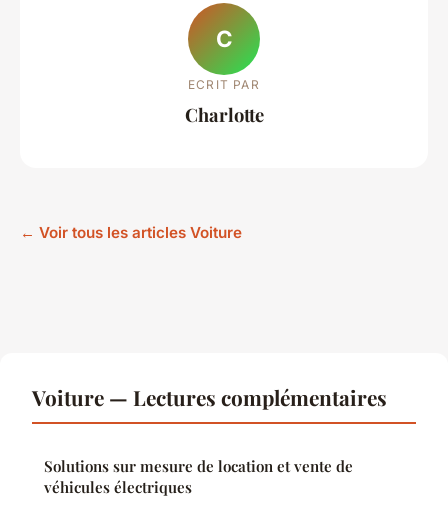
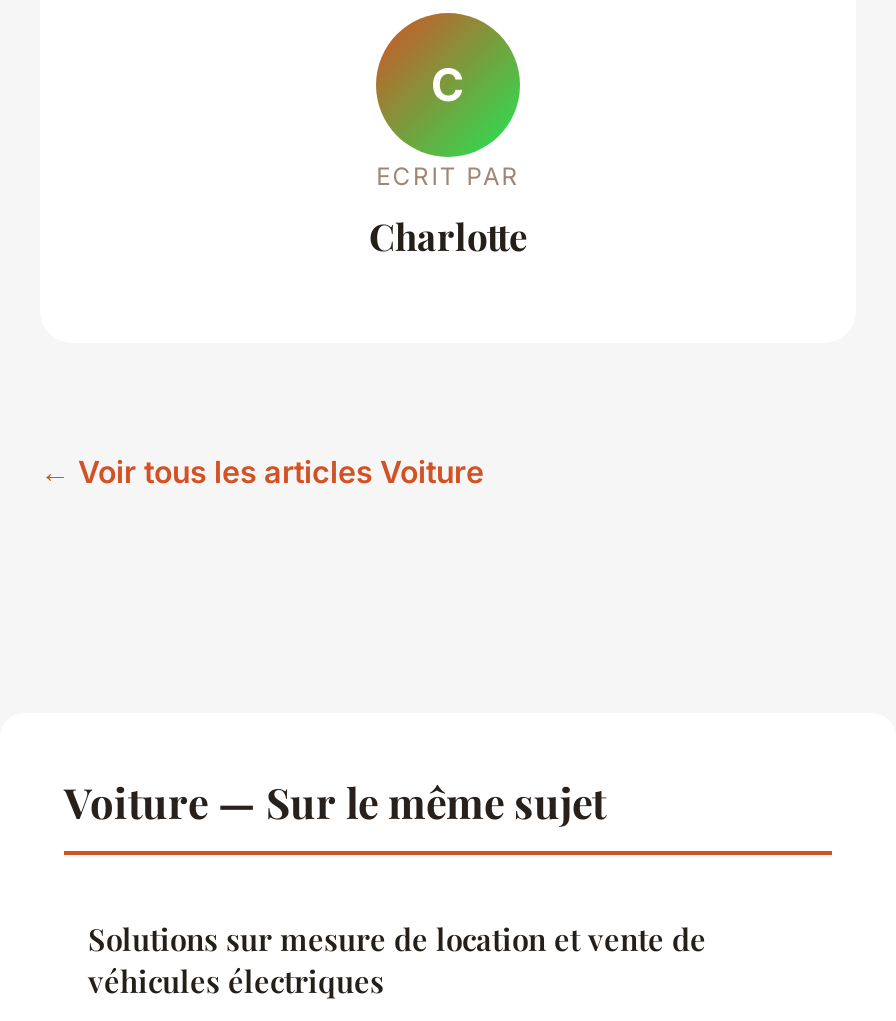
[32,383,387,411] Voiture — Lectures complémentaires -> [64,773,606,829] Voiture — Sur le même sujet

